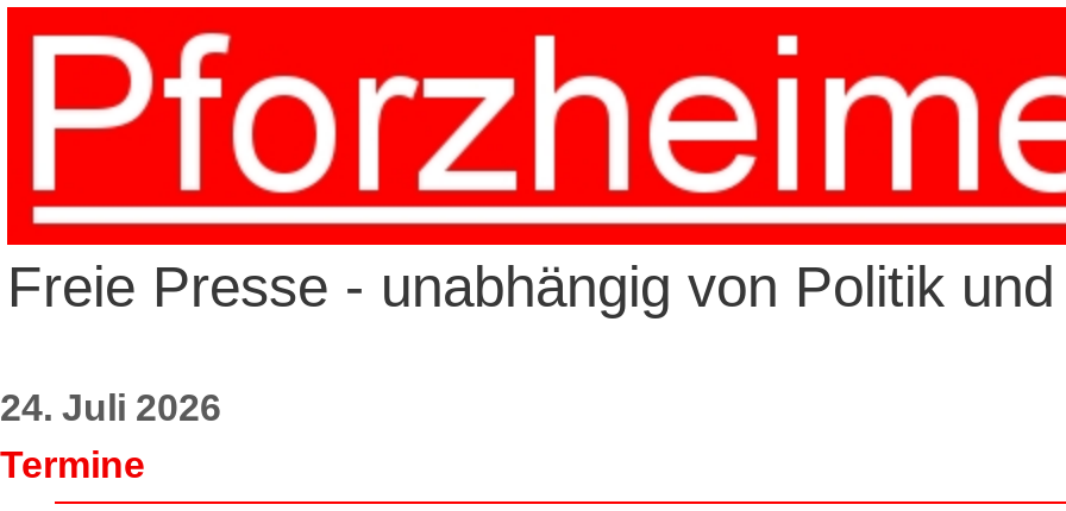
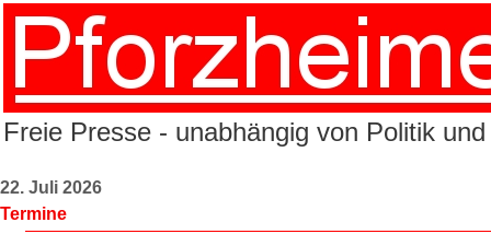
[0,387,221,428] 24. Juli 2026 -> [0,178,102,197] 22. Juli 2026

